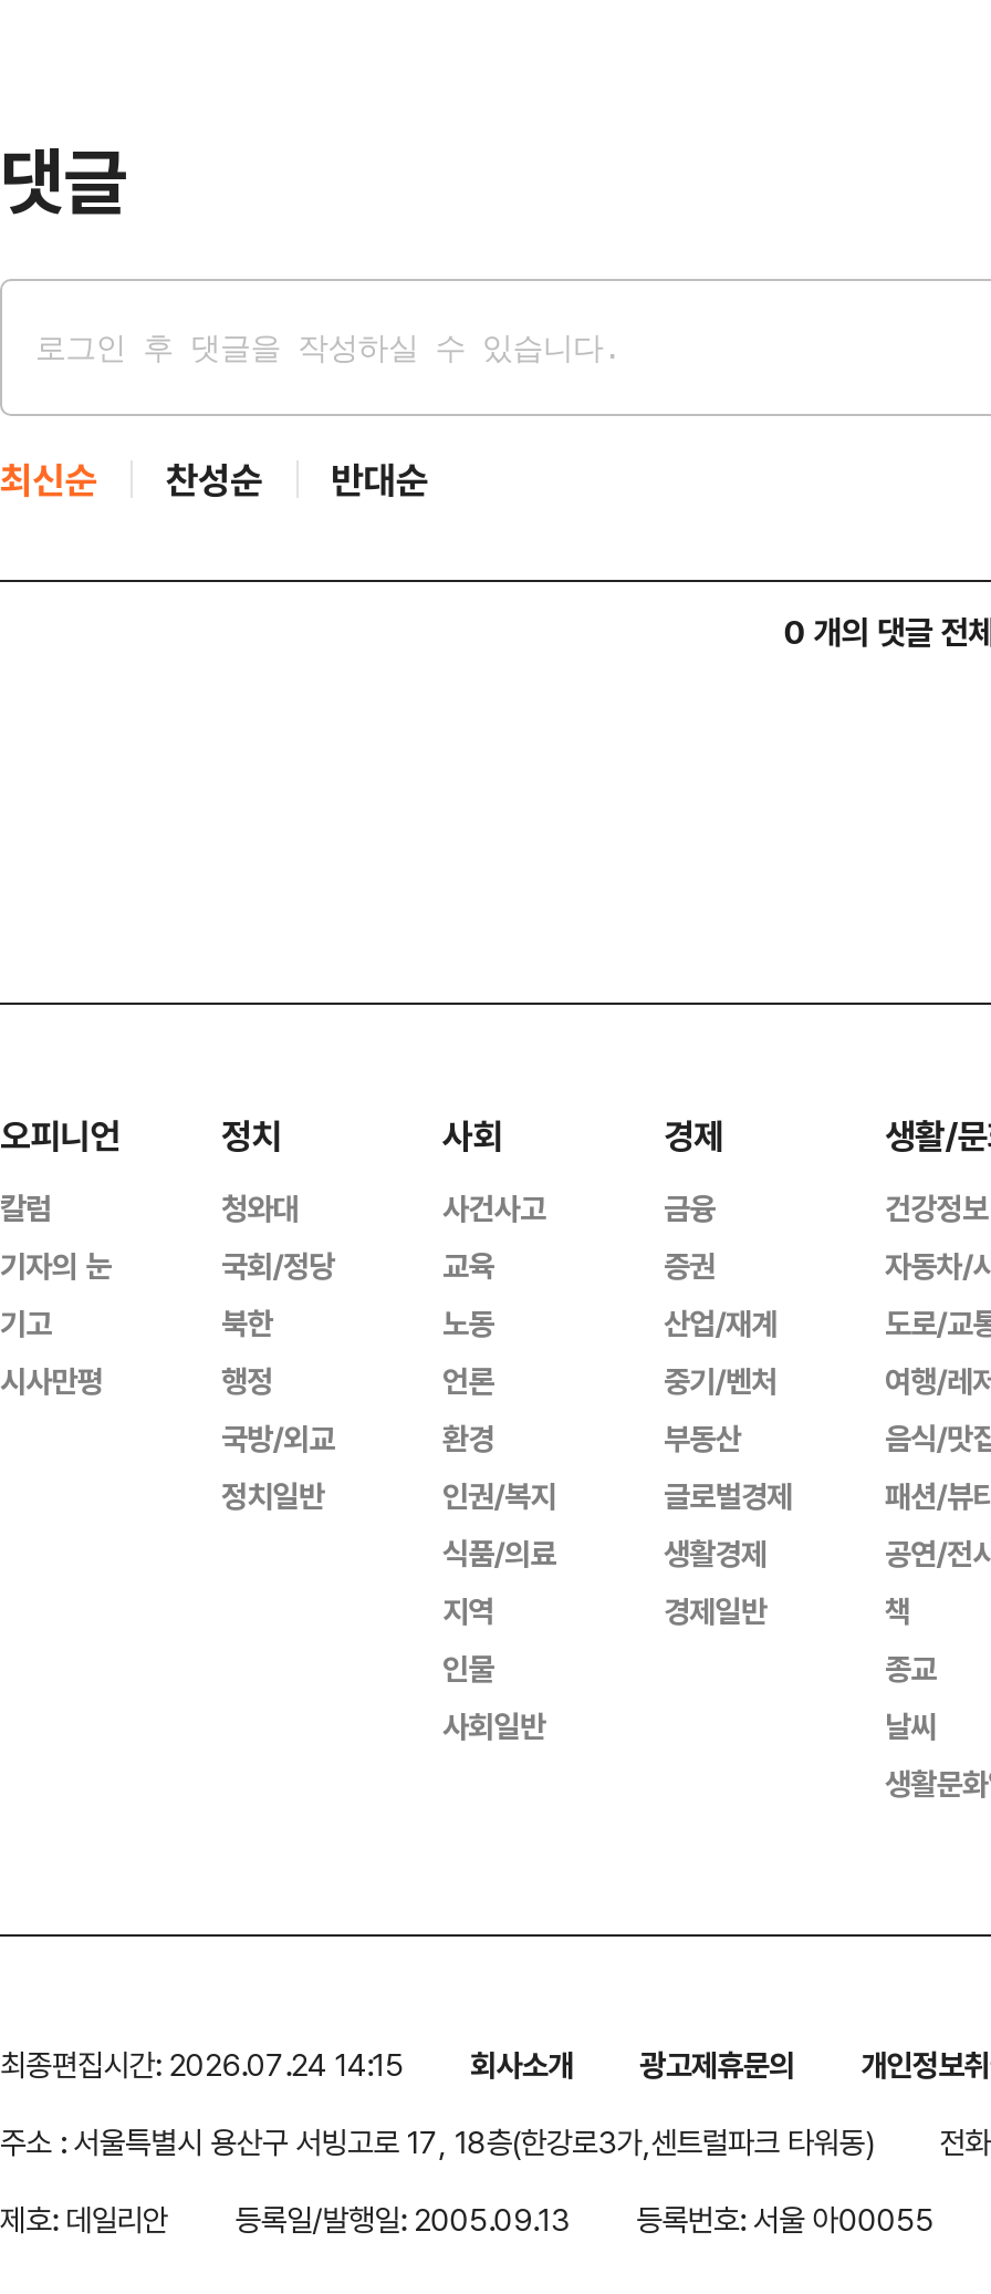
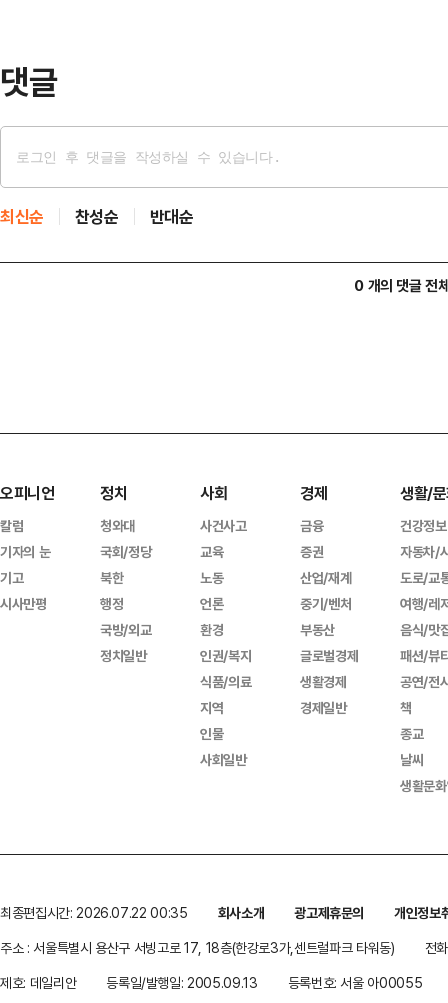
[0,2043,404,2085] 최종편집시간: 2026.07.24 14:15 -> [0,903,188,922] 최종편집시간: 2026.07.22 00:35

